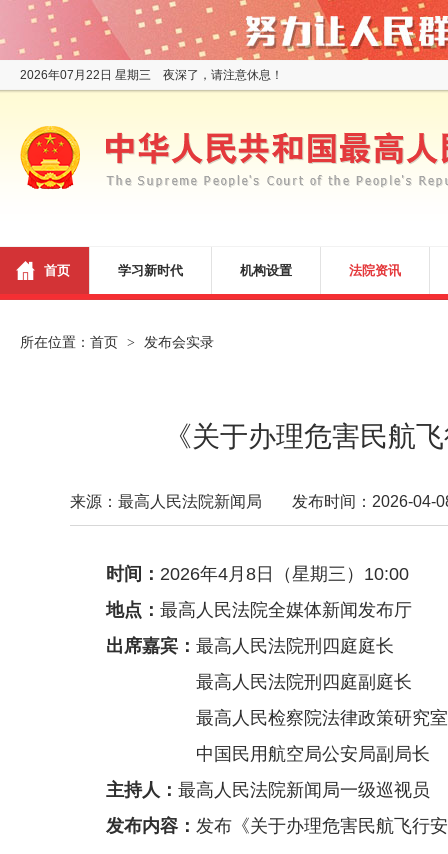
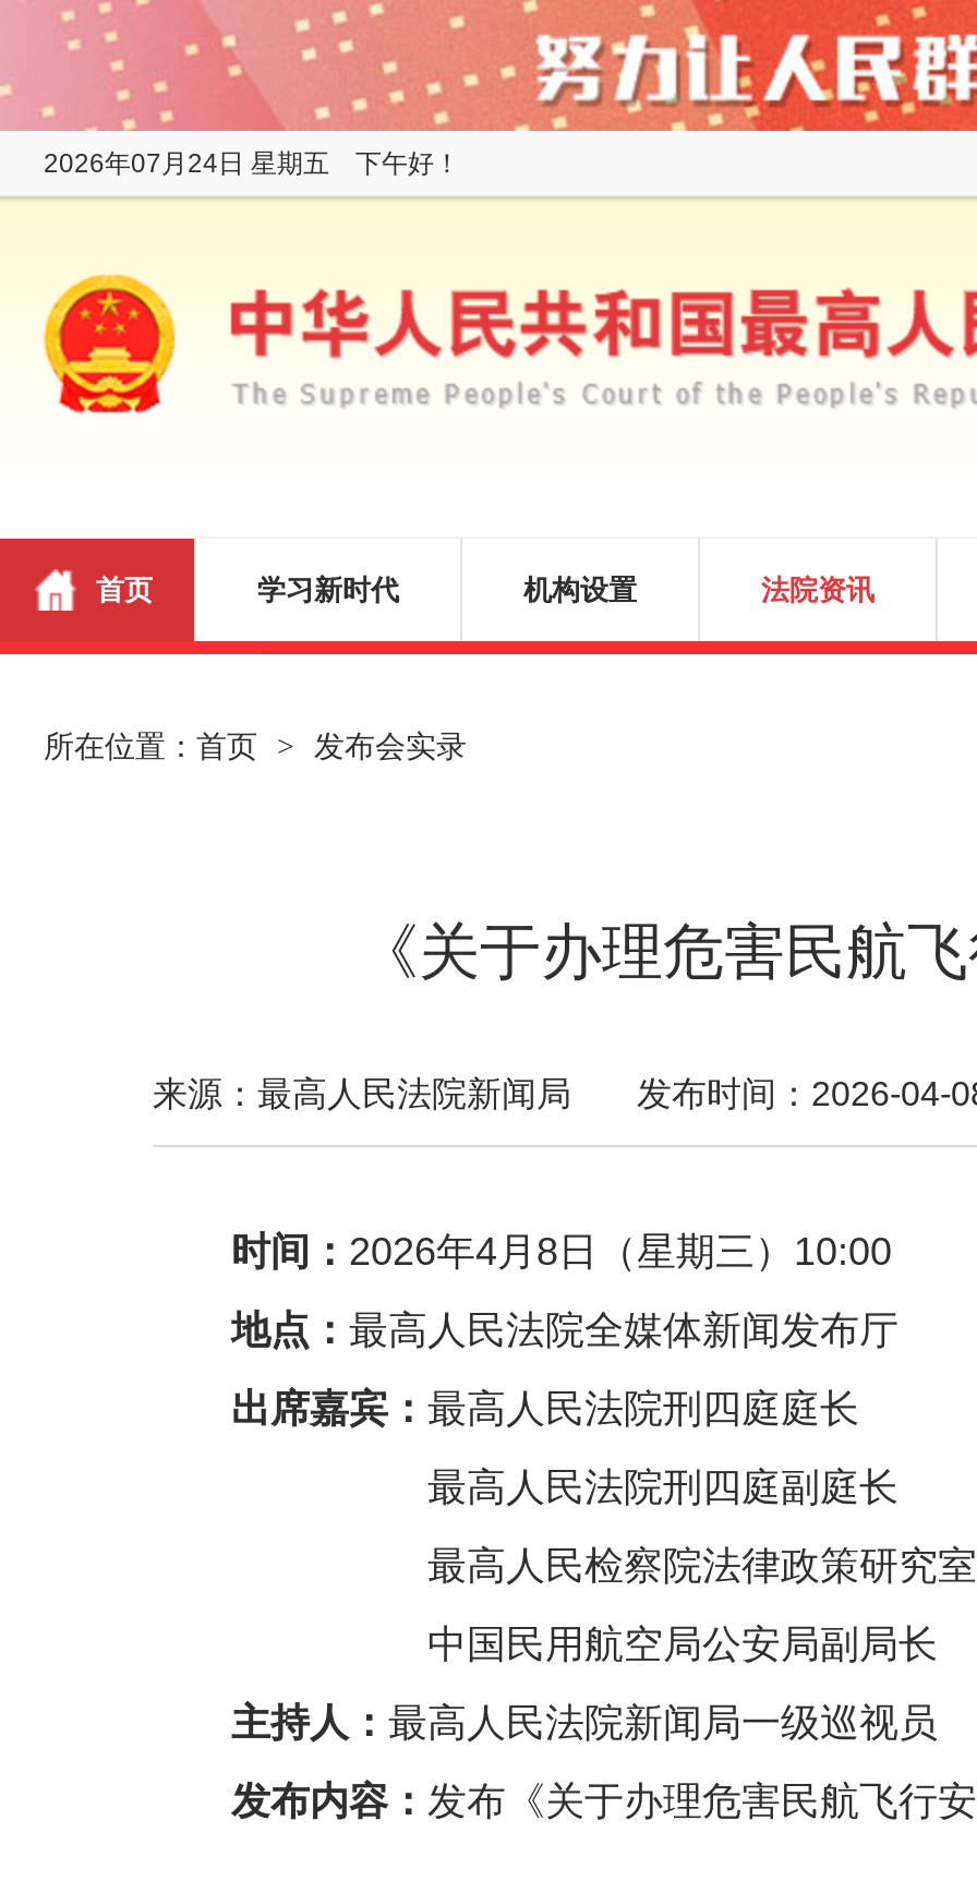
[20,68,283,82] 2026年07月22日 星期三 夜深了，请注意休息！ -> [44,148,460,179] 2026年07月24日 星期五 下午好！

